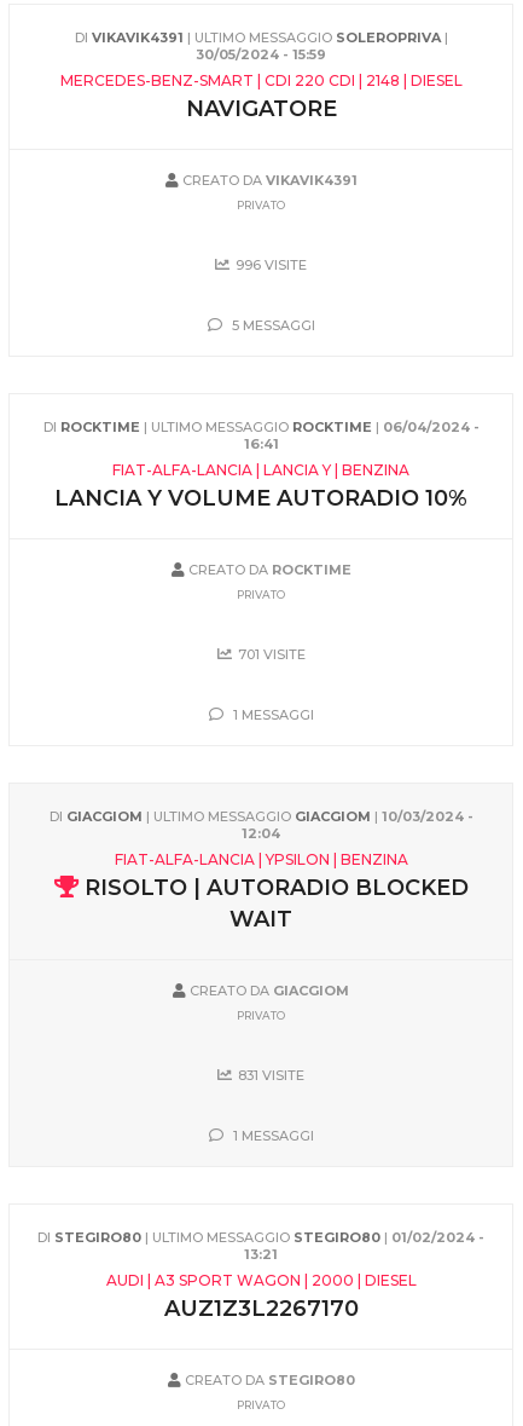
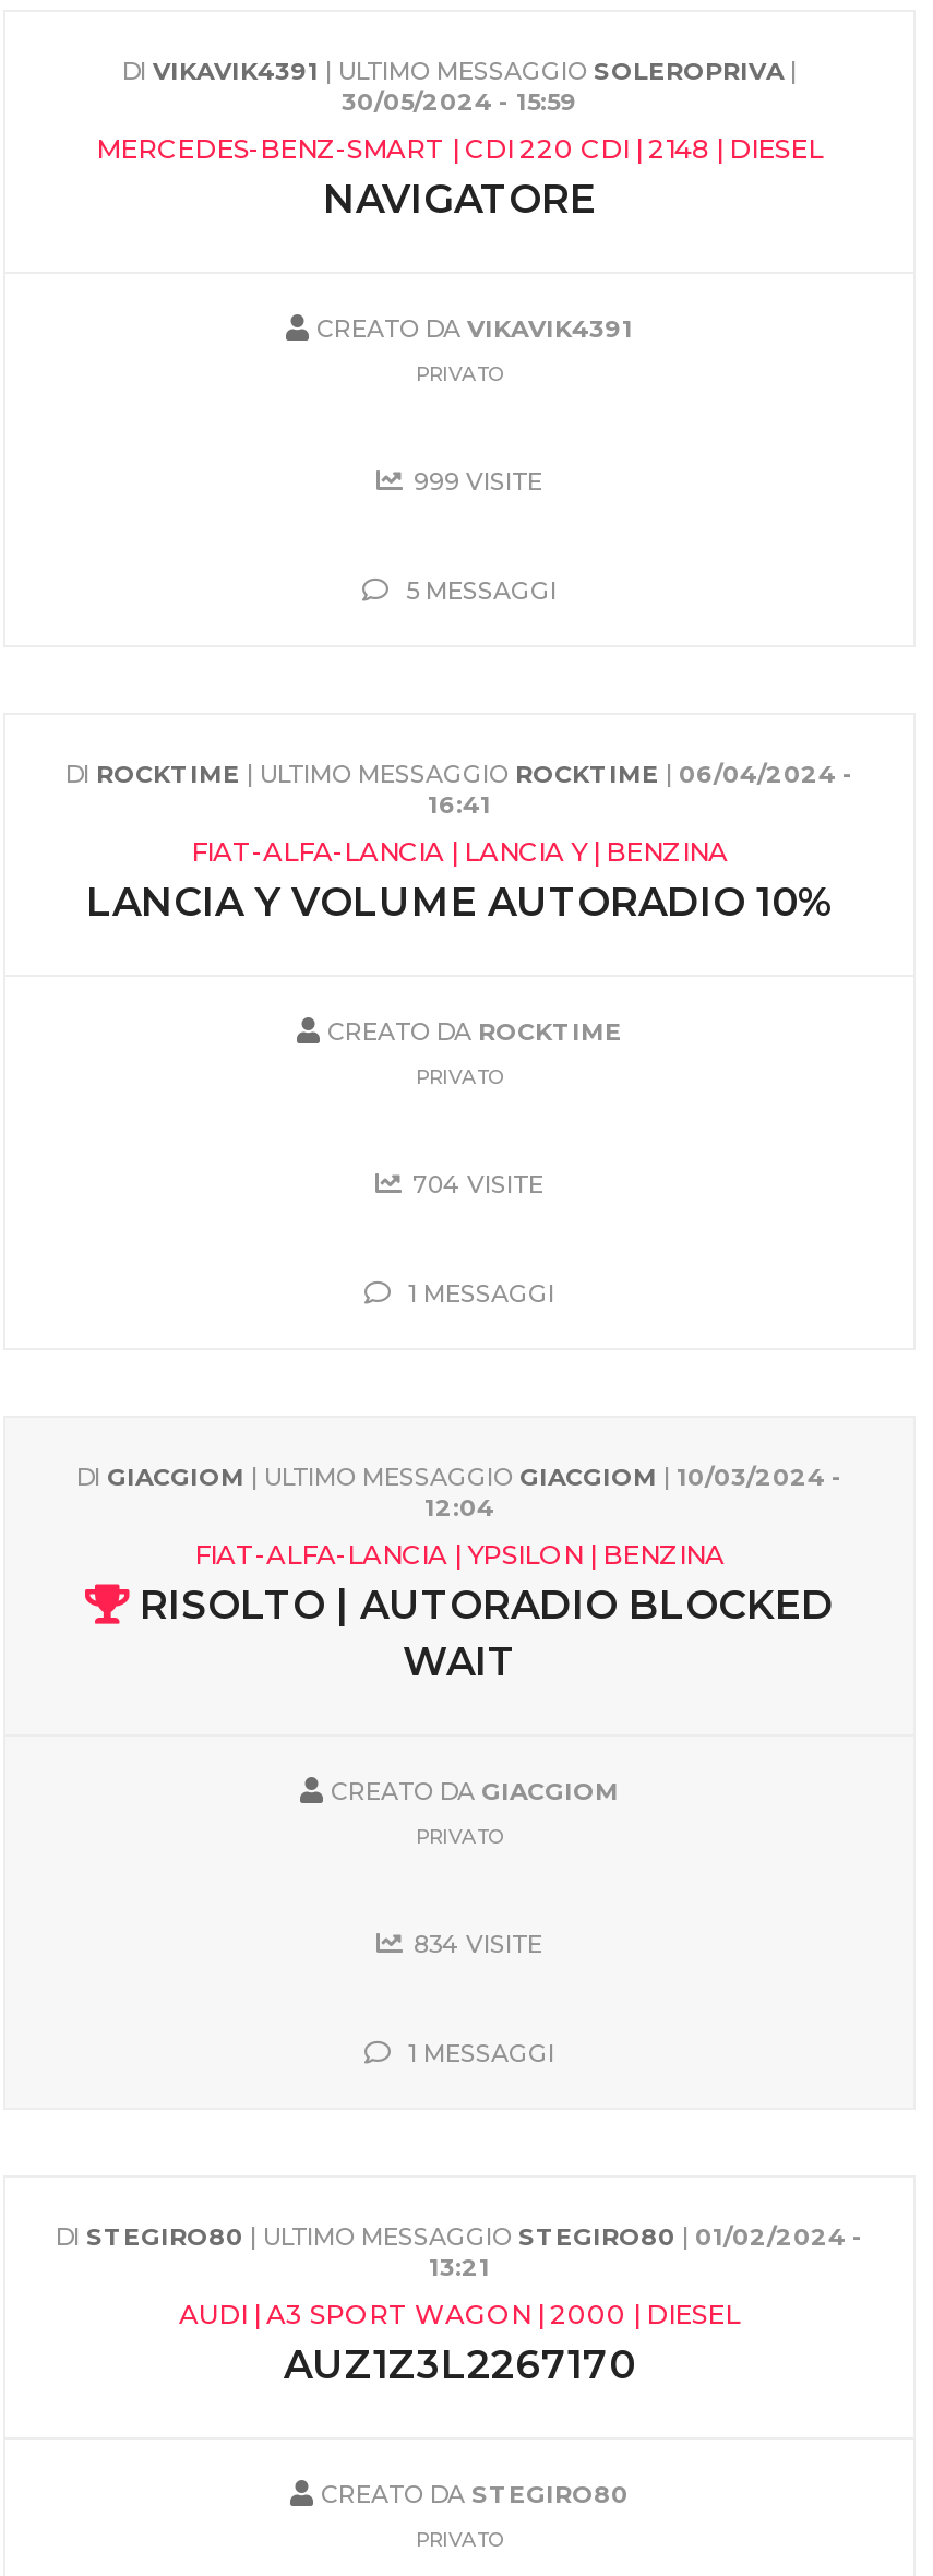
[236,256,307,273] 996 VISITE -> [414,466,542,497] 999 VISITE
[237,646,305,663] 701 VISITE -> [412,1169,543,1200] 704 VISITE
[238,1067,304,1084] 831 VISITE -> [414,1929,542,1959] 834 VISITE

